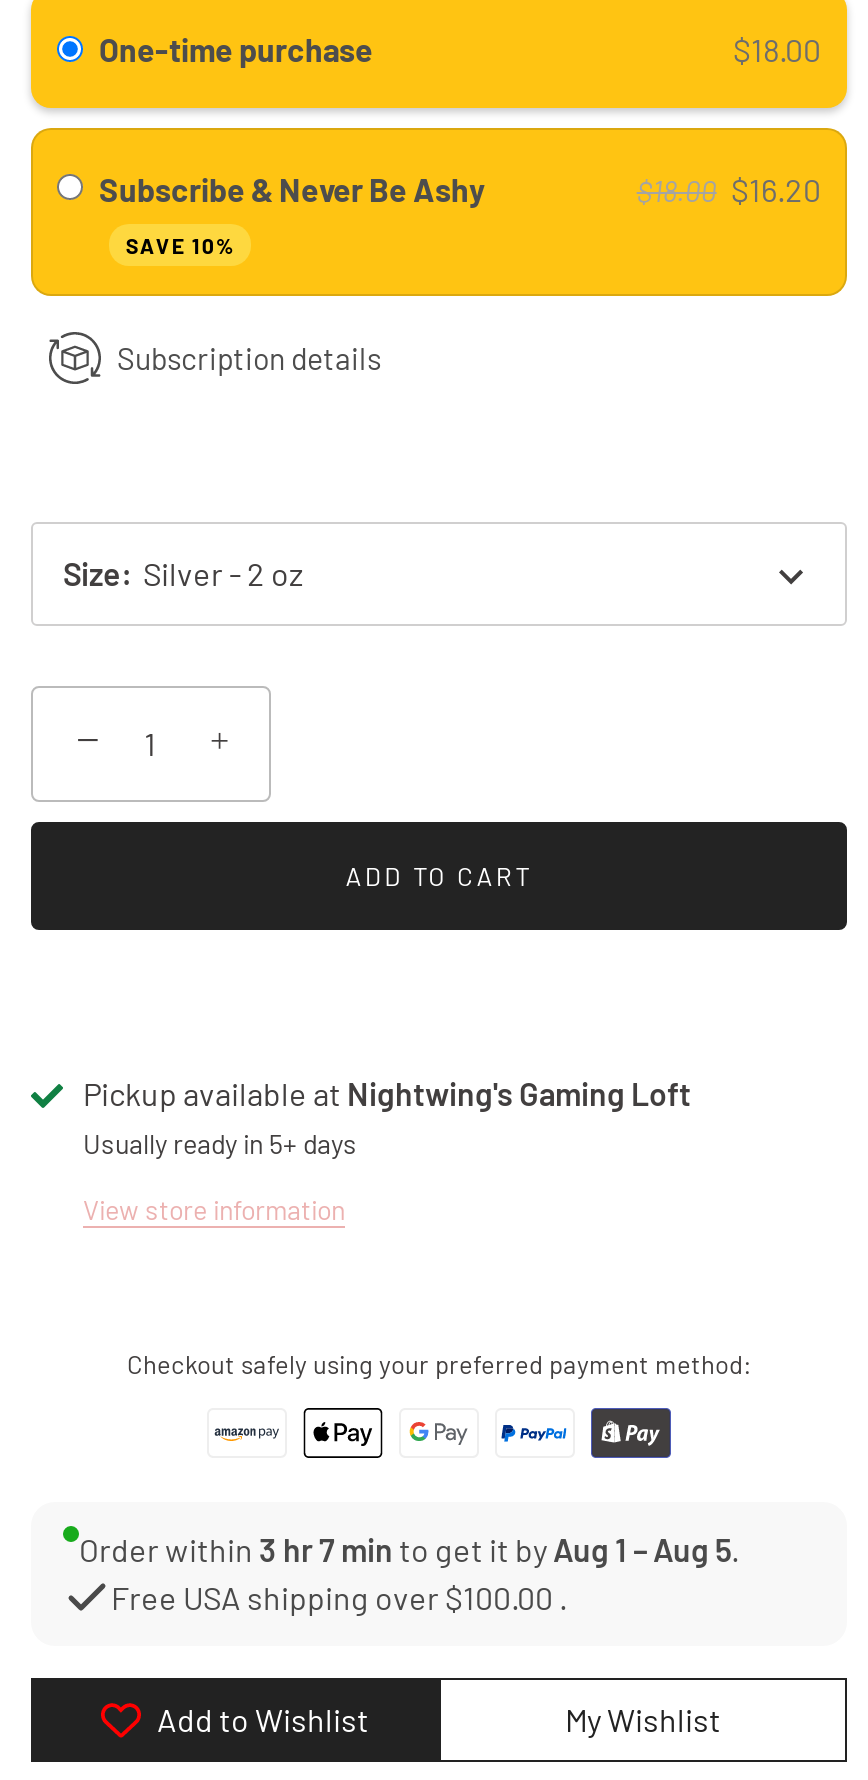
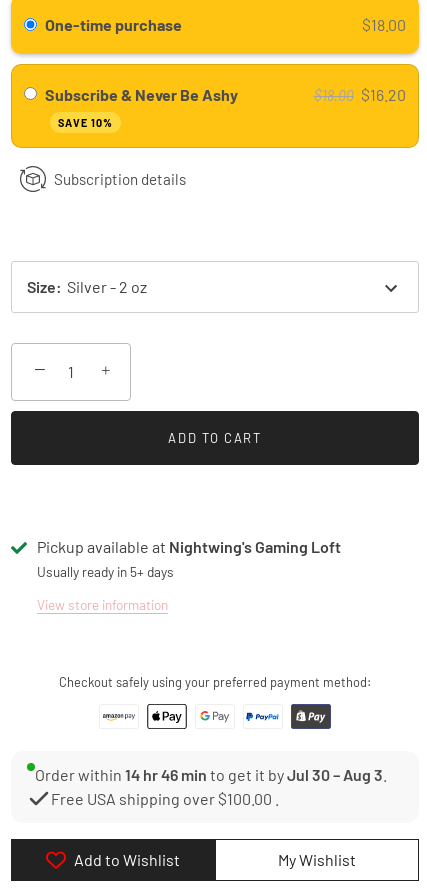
[79,1531,739,1569] Order within 3 hr 7 min to get it by Aug 1 – Aug 5. -> [35,765,387,784] Order within 14 hr 46 min to get it by Jul 30 – Aug 3.

